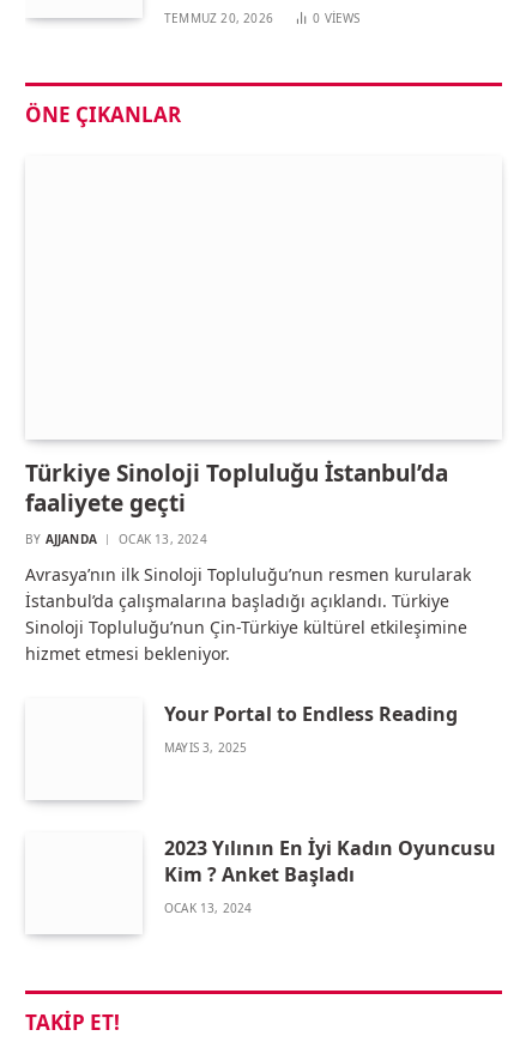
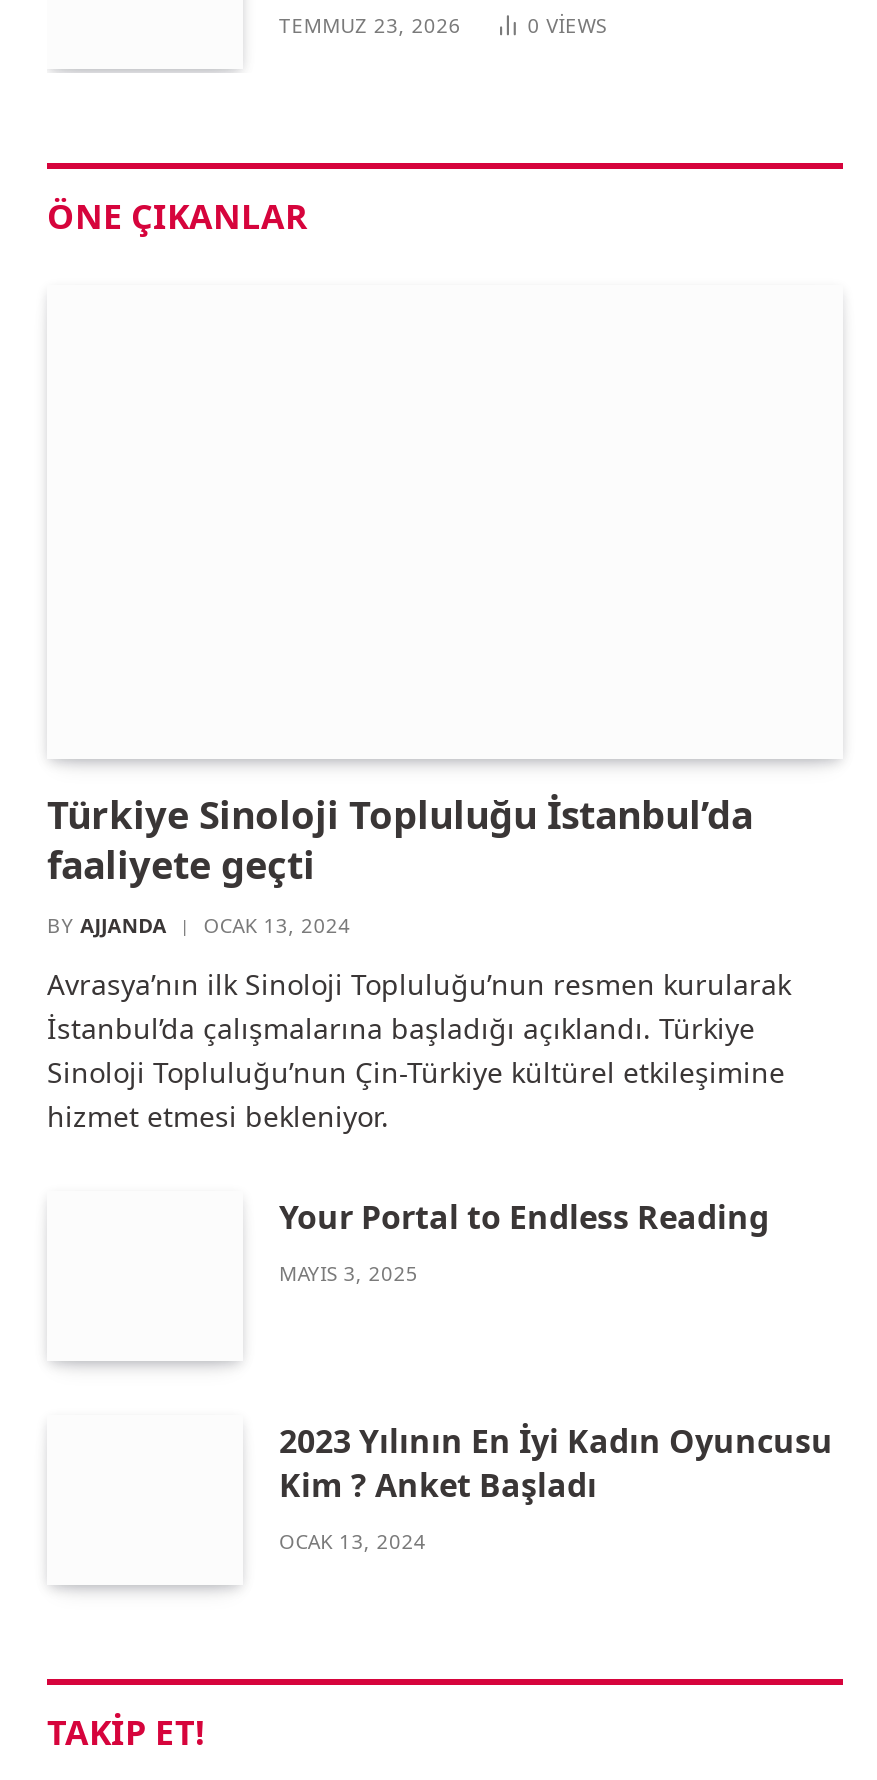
[164,9,273,26] TEMMUZ 20, 2026 -> [279,11,461,39] TEMMUZ 23, 2026

